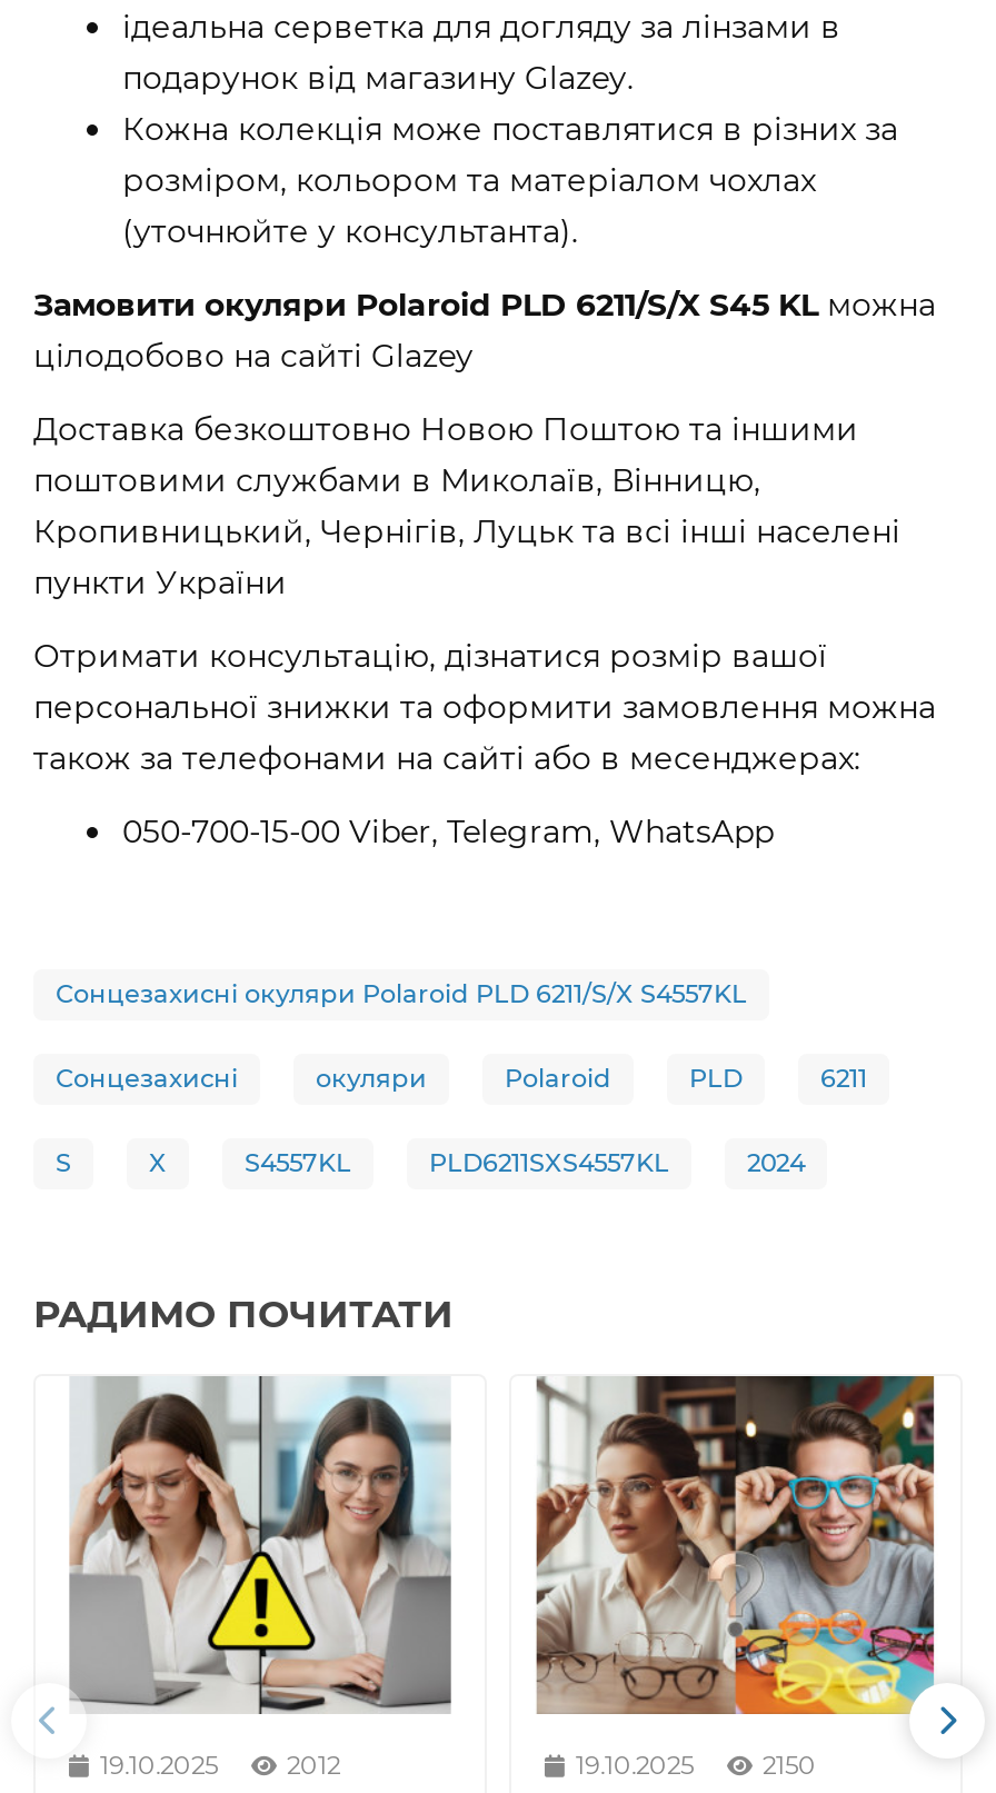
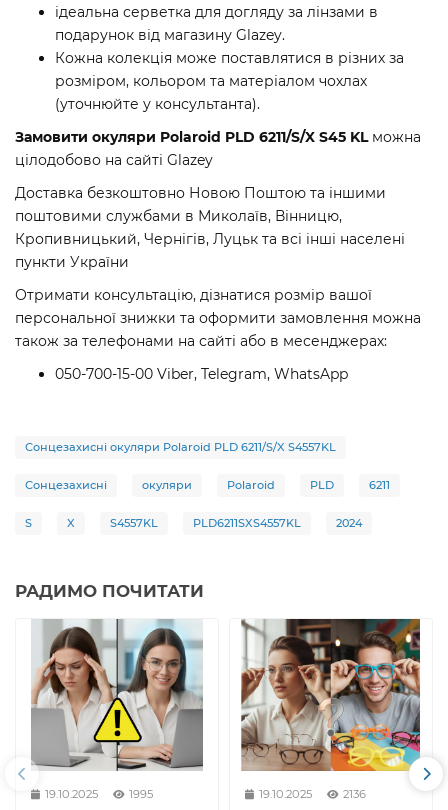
[287,1749,340,1780] 2012 -> [129,787,153,801] 1995
[763,1749,816,1780] 2150 -> [343,787,366,801] 2136

